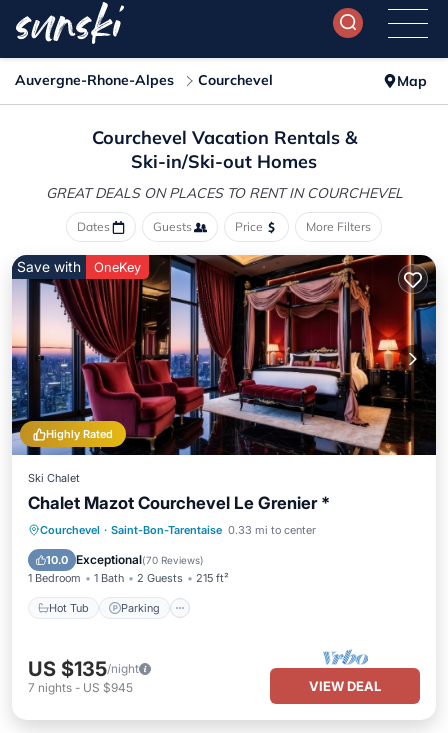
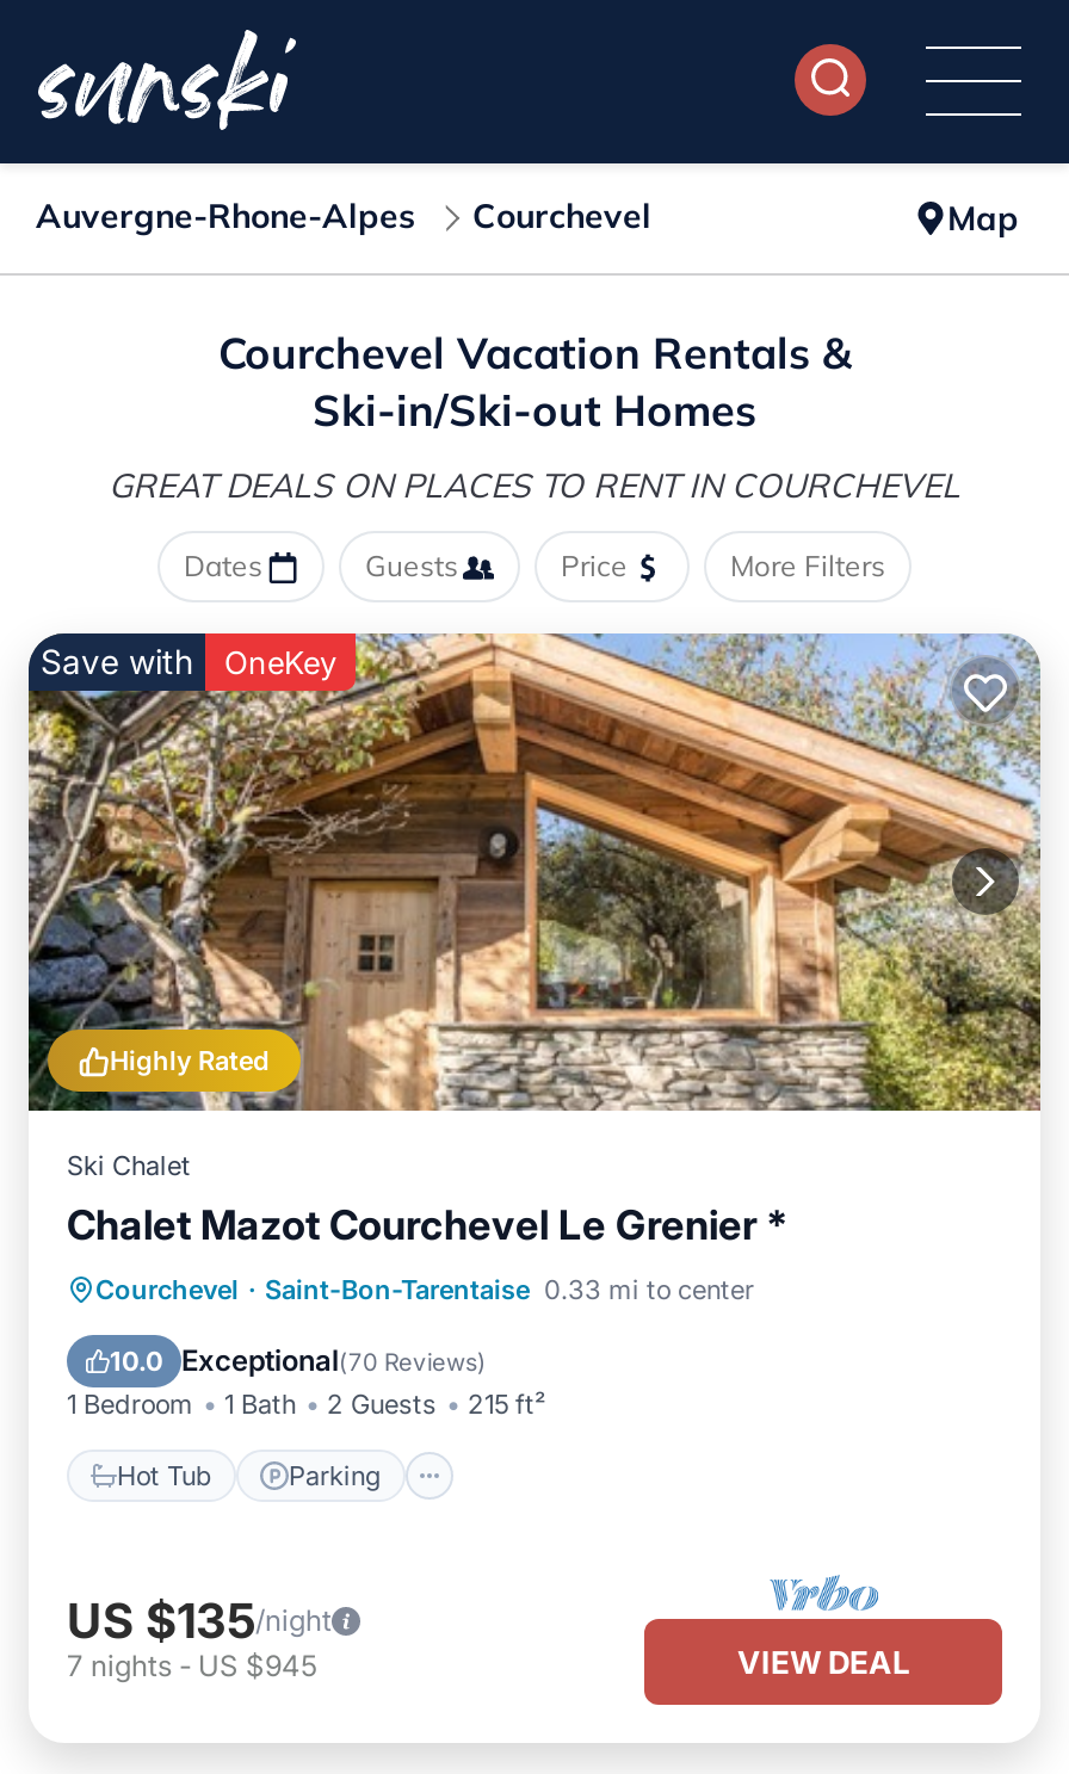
[11,254,437,456] [image] -> [26,631,1043,1113] [image]

